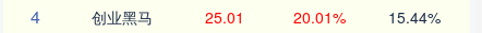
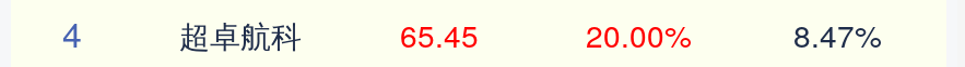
[91,7,440,28] 创业黑马 | 25.01 | 20.01% | 15.44% -> [179,14,881,57] 超卓航科 | 65.45 | 20.00% | 8.47%

